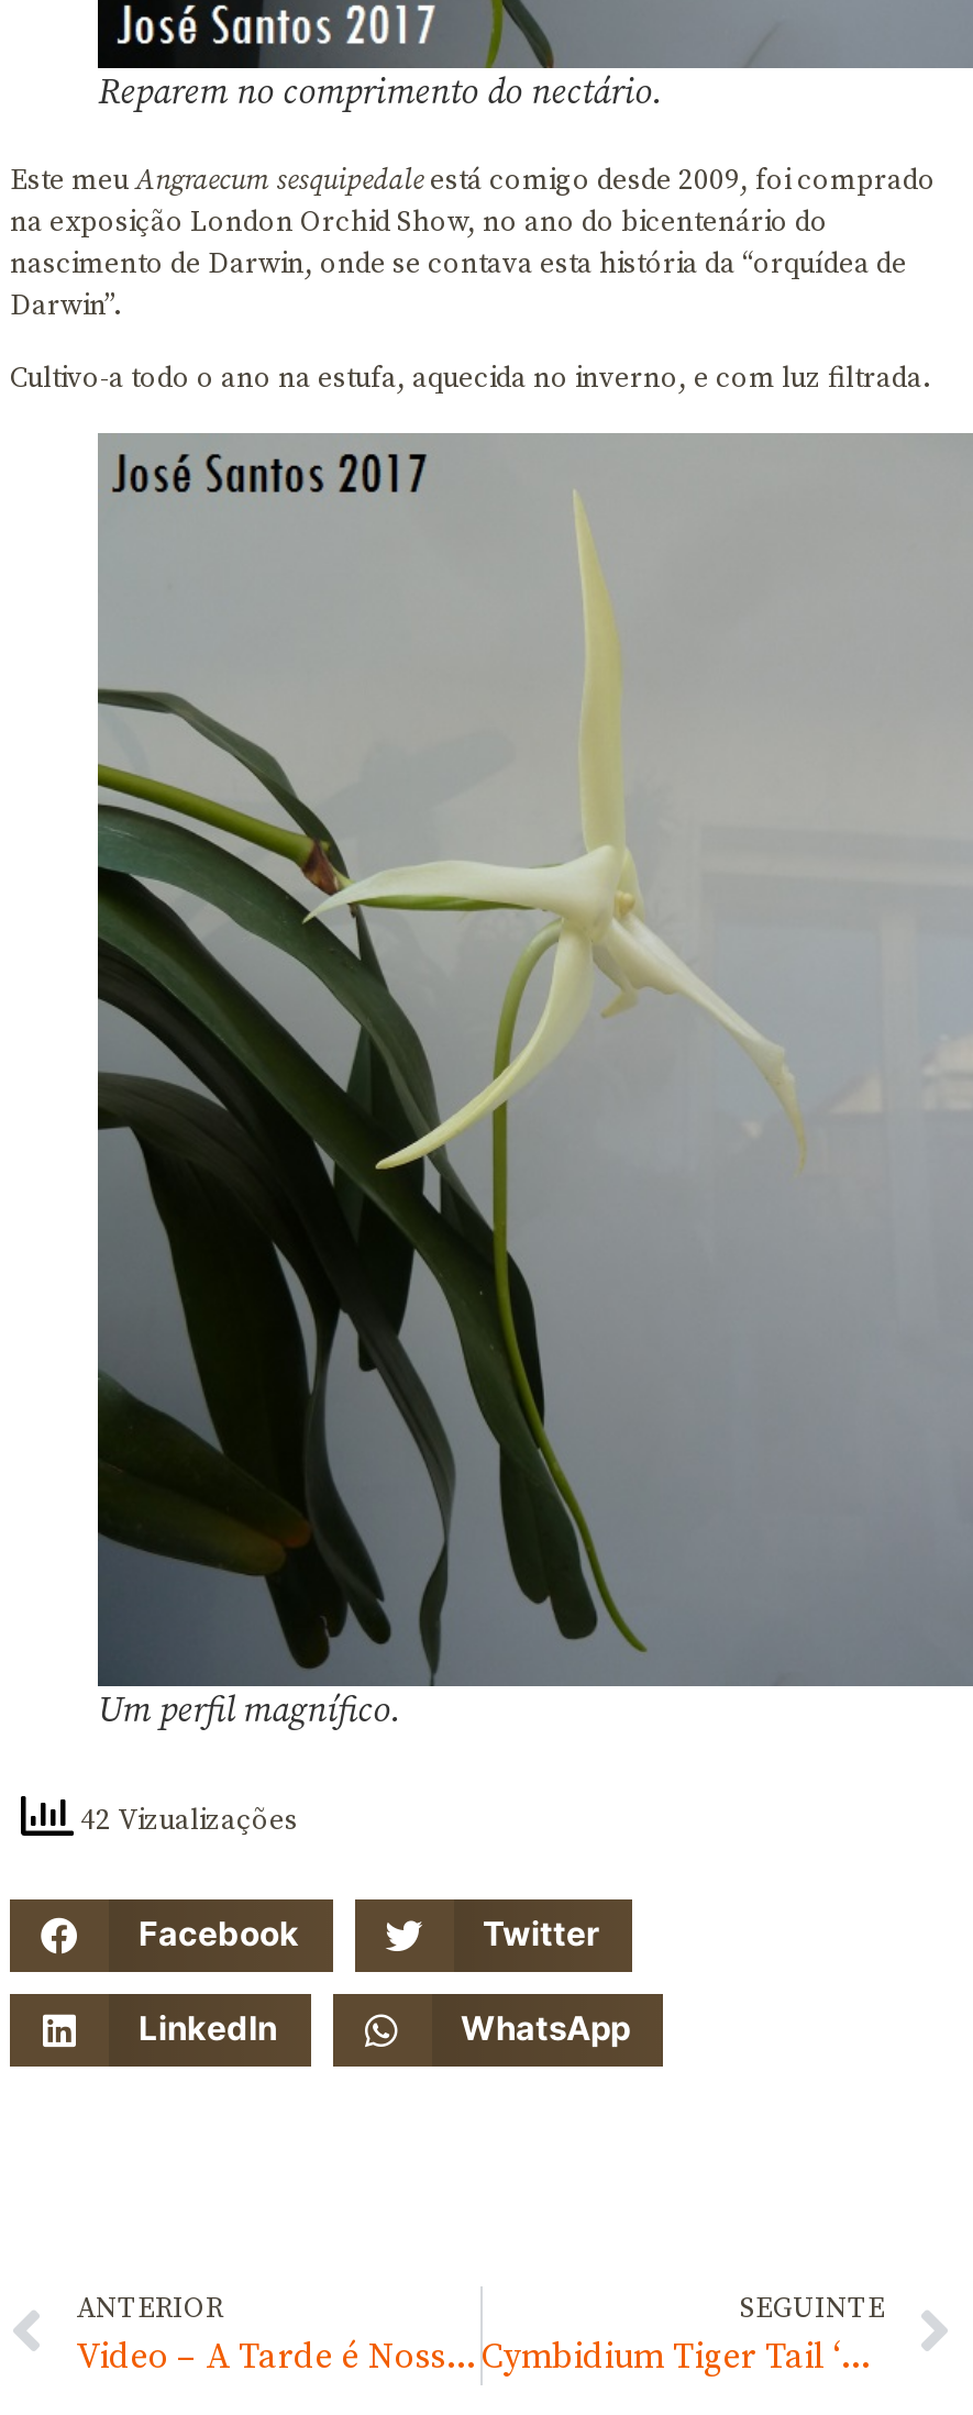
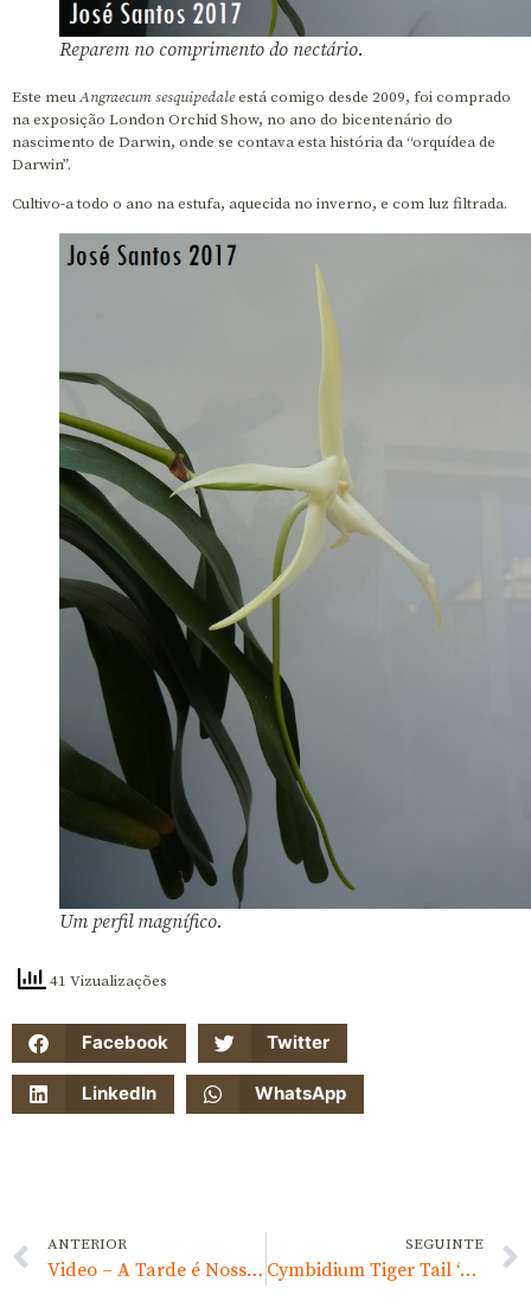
[74,1804,298,1839] 42 Vizualizações -> [46,972,167,991] 41 Vizualizações

